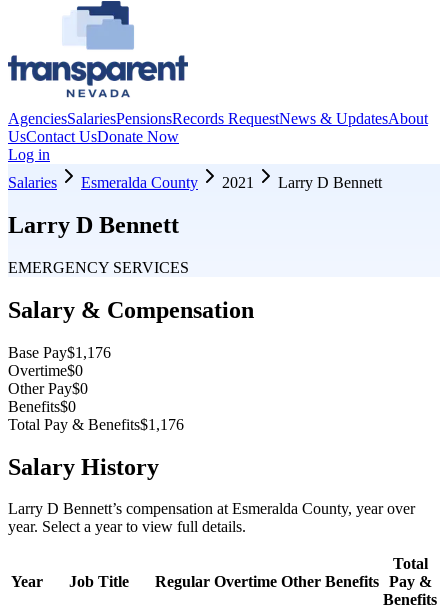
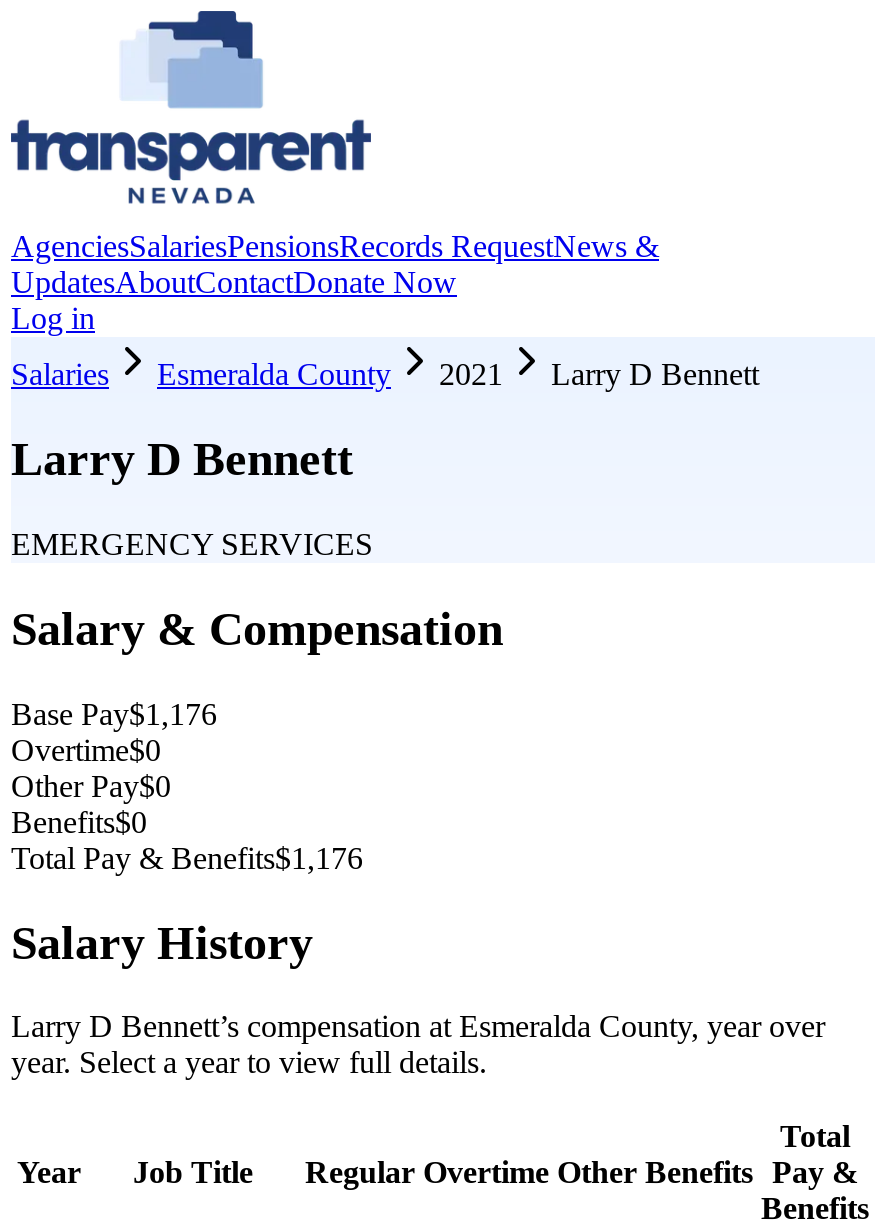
[8,110,428,145] AgenciesSalariesPensionsRecords RequestNews & UpdatesAbout | UsContact UsDonate Now -> [11,229,659,299] AgenciesSalariesPensionsRecords RequestNews & | UpdatesAboutContactDonate Now

